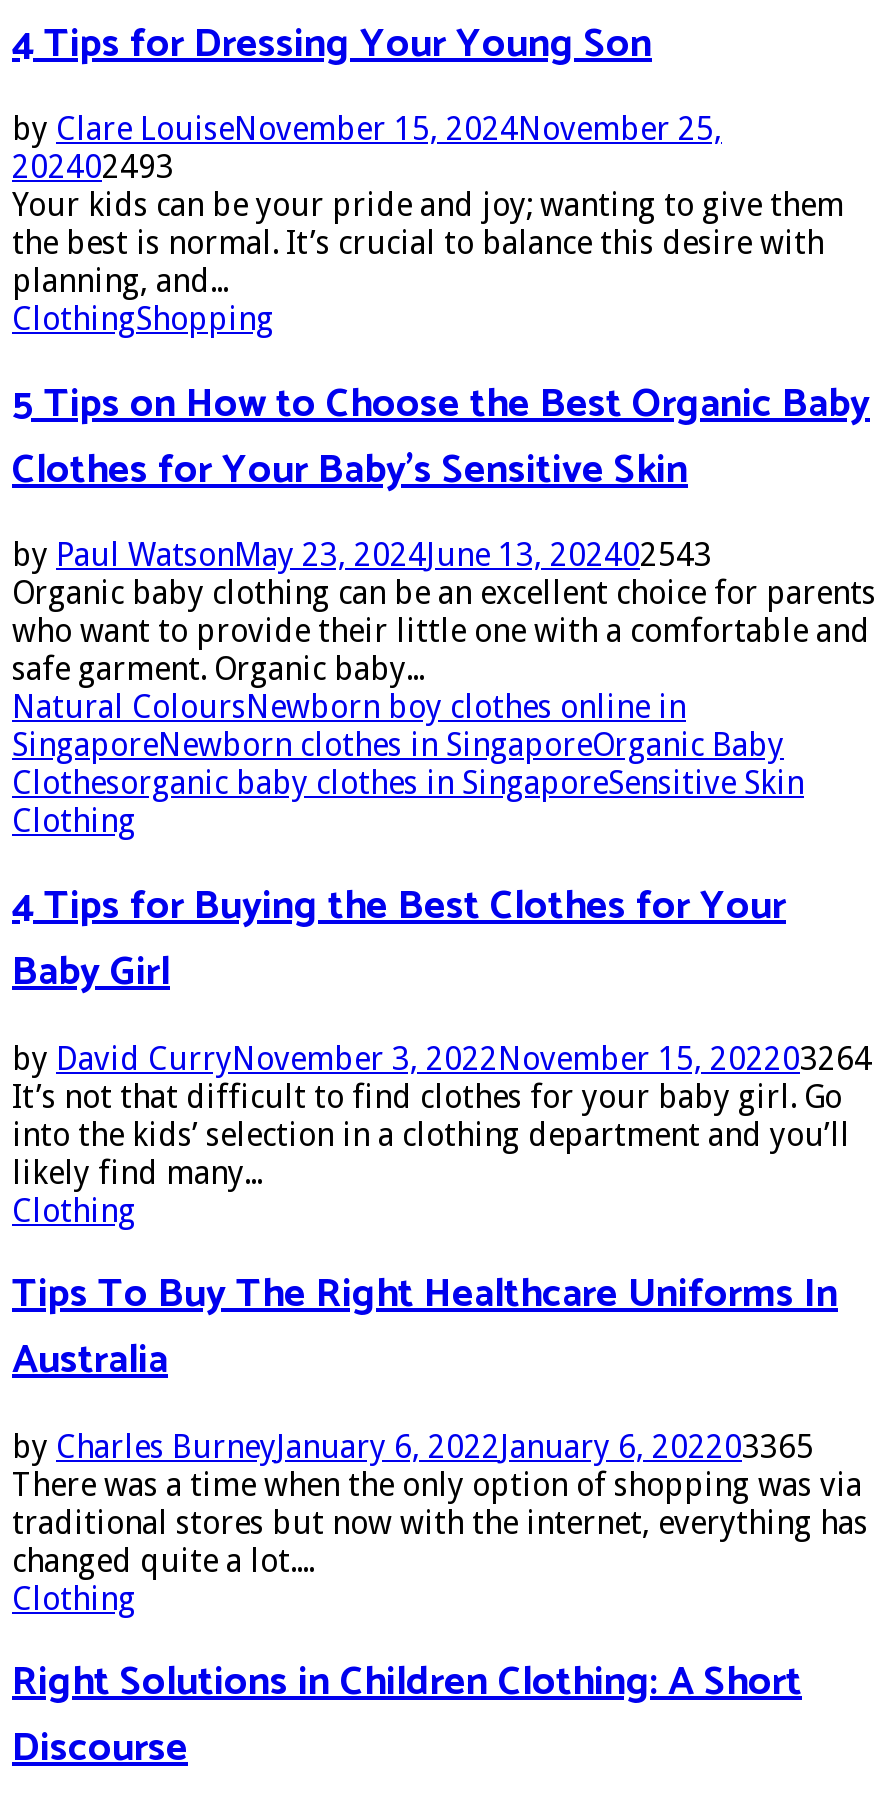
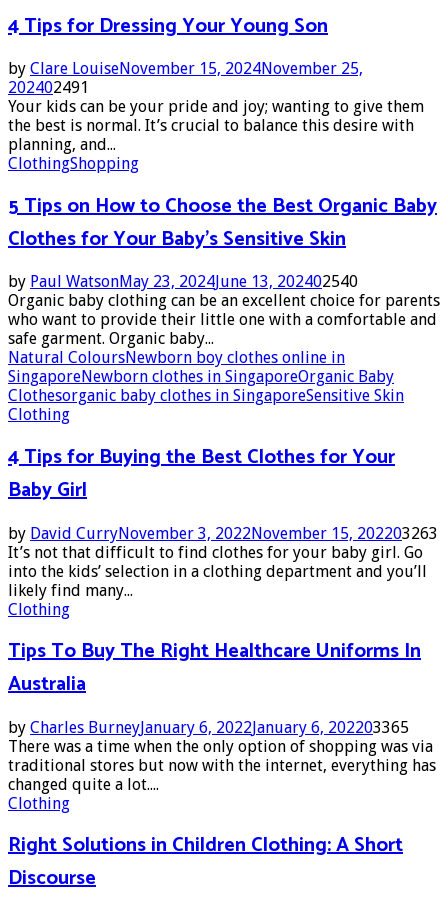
[12,148,174,186] 202402493 -> [8,78,89,97] 202402491
[12,537,712,575] by Paul WatsonMay 23, 2024 June 13, 202402543 -> [8,272,358,291] by Paul WatsonMay 23, 2024 June 13, 202402540
[12,1039,872,1077] by David CurryNovember 3, 2022November 15, 202203264 -> [8,524,438,543] by David CurryNovember 3, 2022November 15, 202203263

